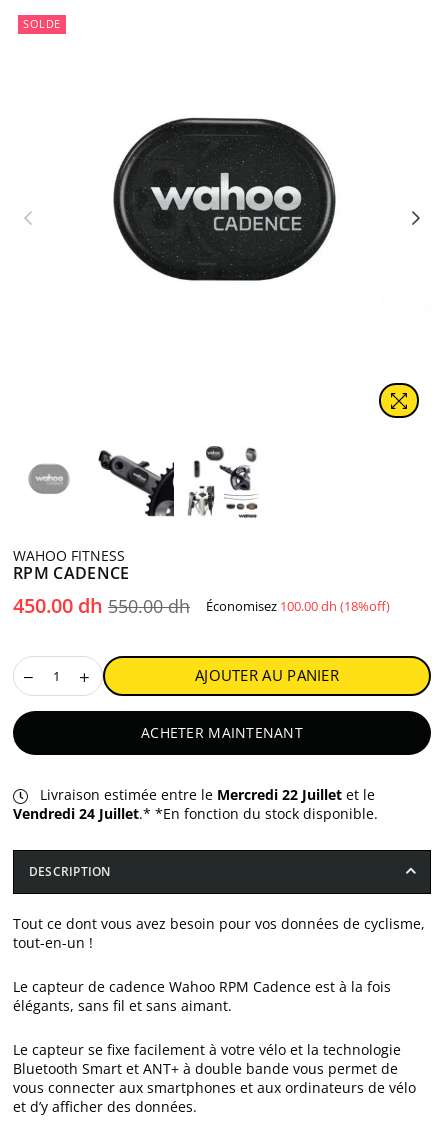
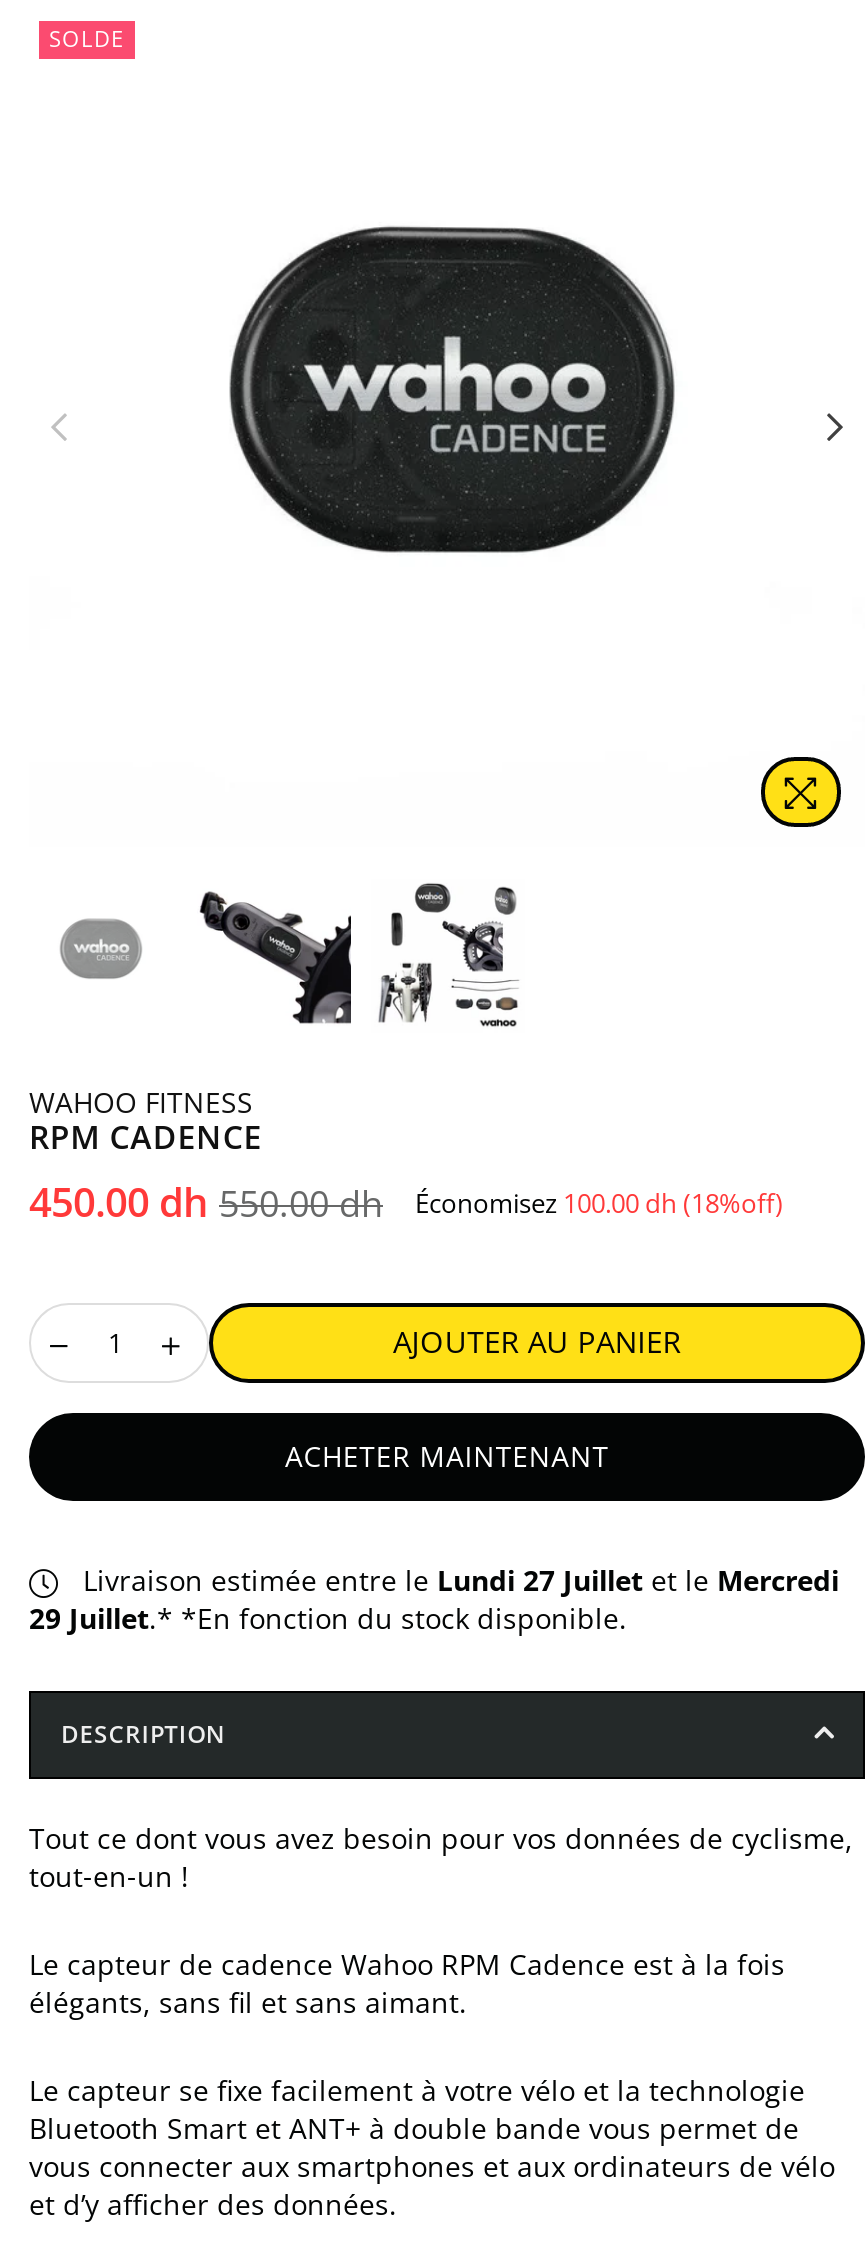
[13,785,378,823] Livraison estimée entre le Mercredi 22 Juillet et le | Vendredi 24 Juillet.* *En fonction du stock disponible. -> [29,1561,839,1637] Livraison estimée entre le Lundi 27 Juillet et le Mercredi | 29 Juillet.* *En fonction du stock disponible.

